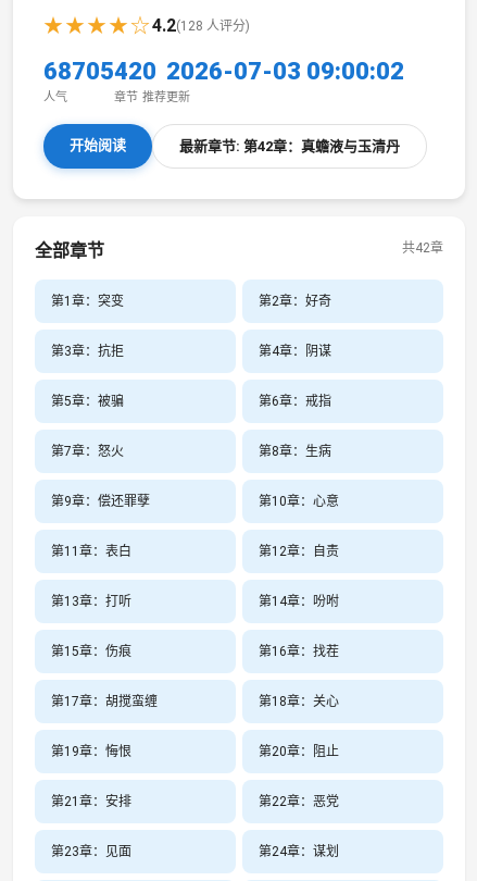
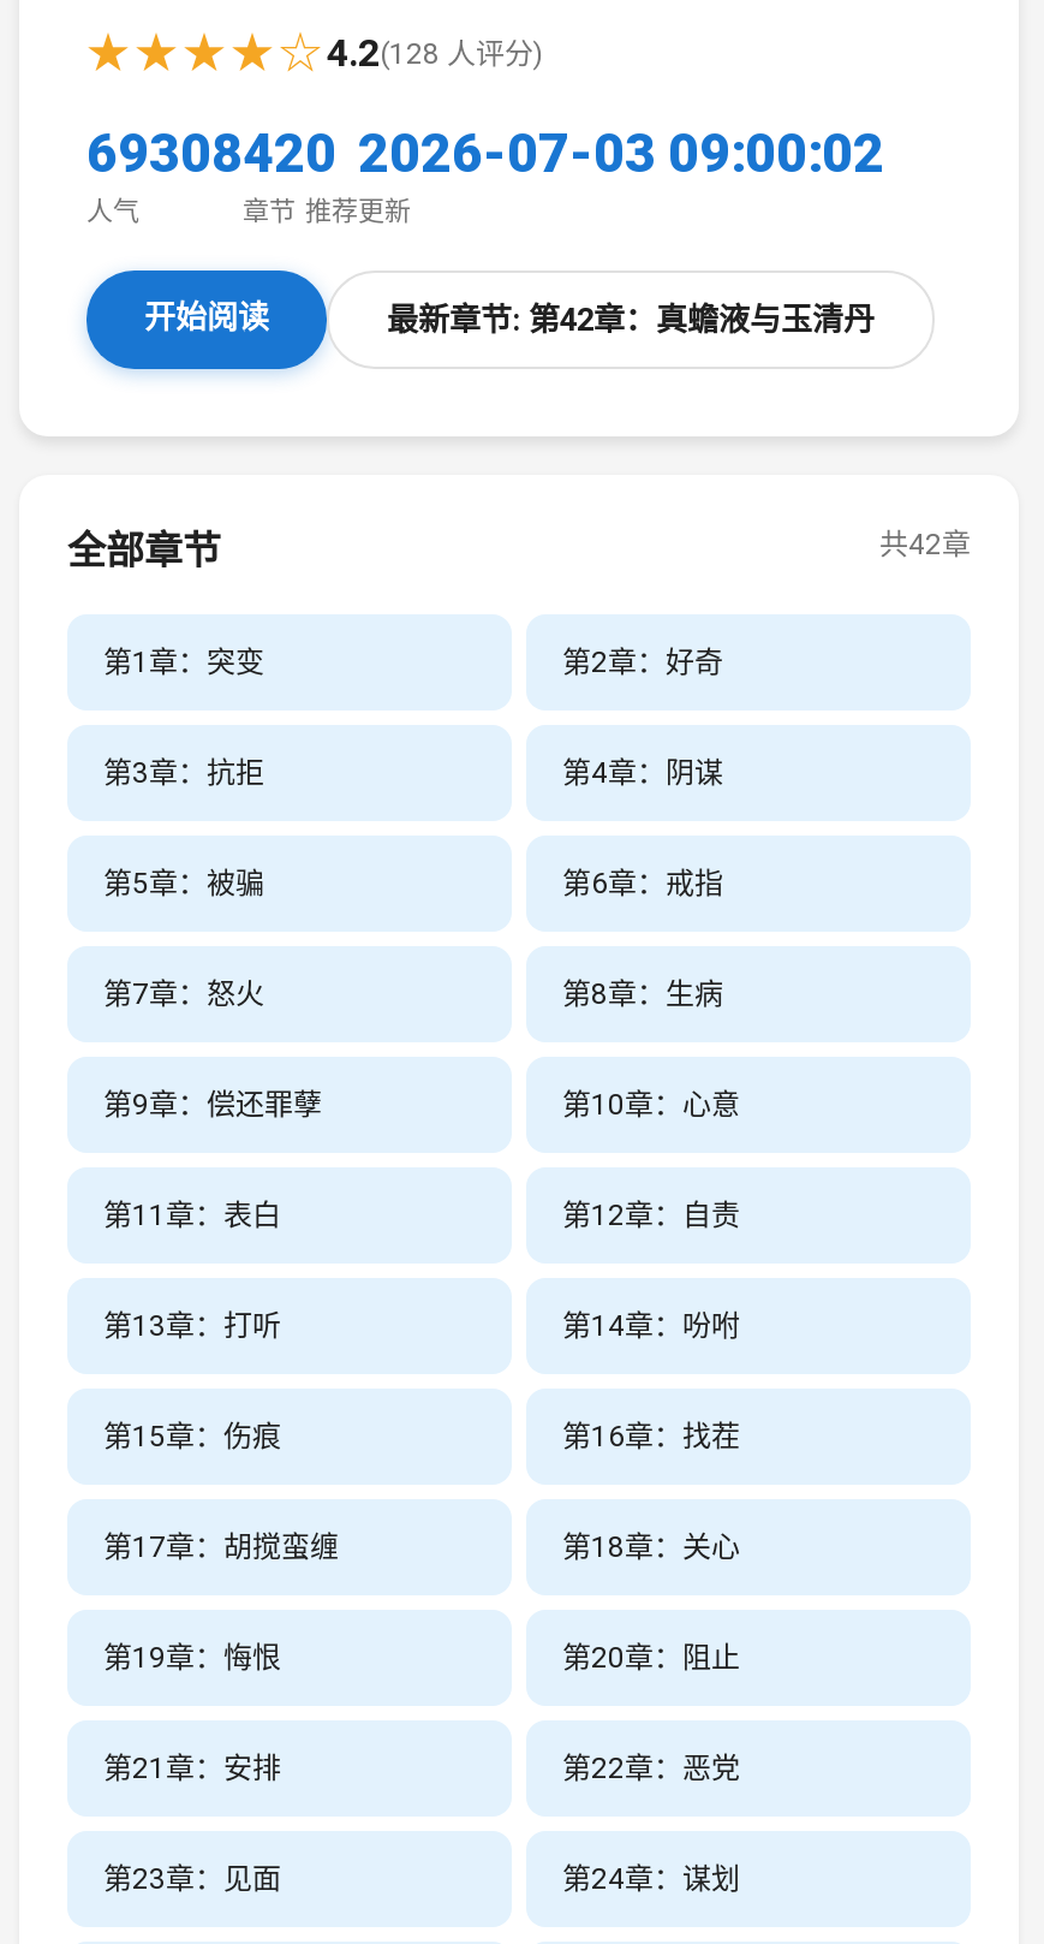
[43,58,404,85] 68705 42 0 2026-07-03 09:00:02 -> [86,124,884,184] 69308 42 0 2026-07-03 09:00:02

